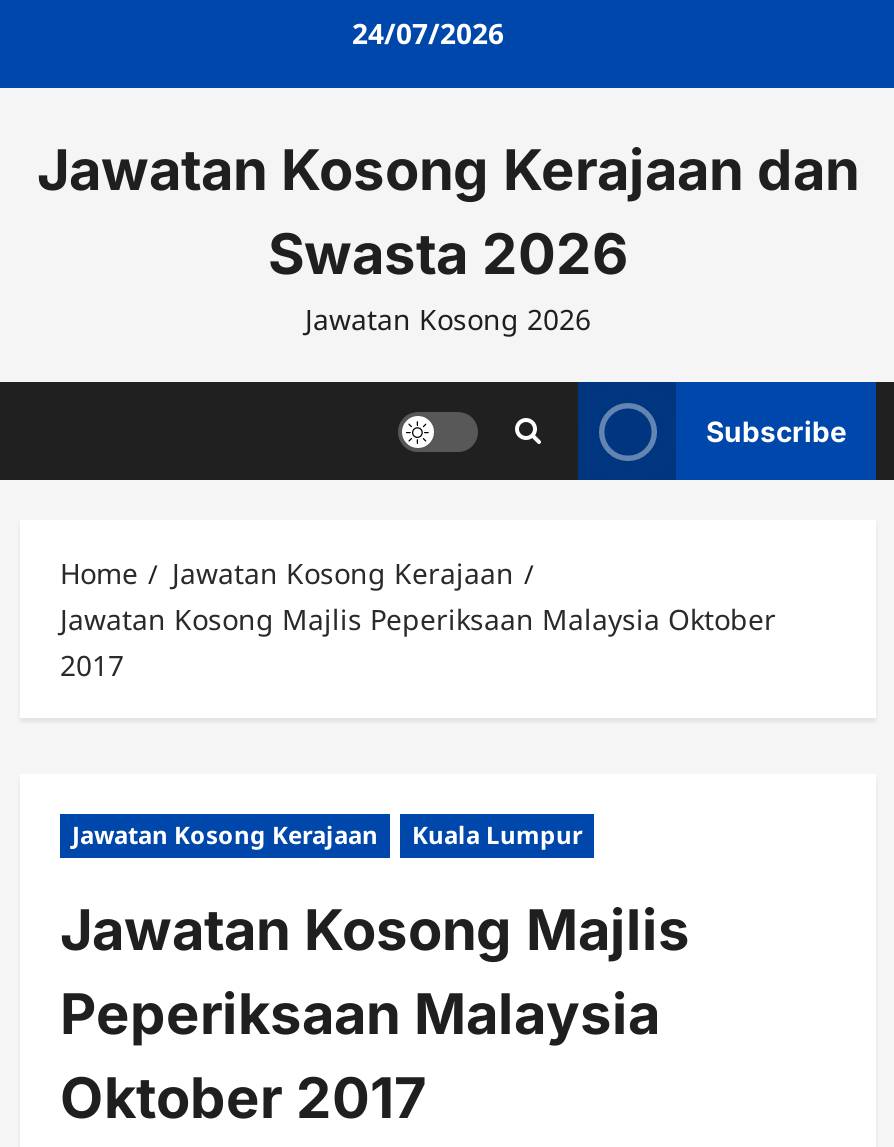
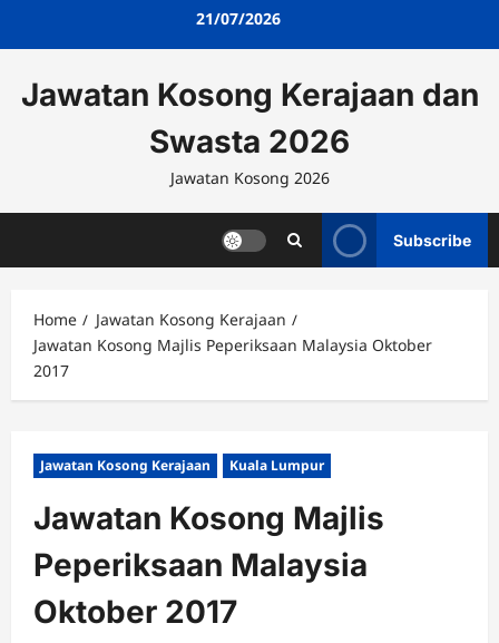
[352,14,504,52] 24/07/2026 -> [196,8,281,29] 21/07/2026

